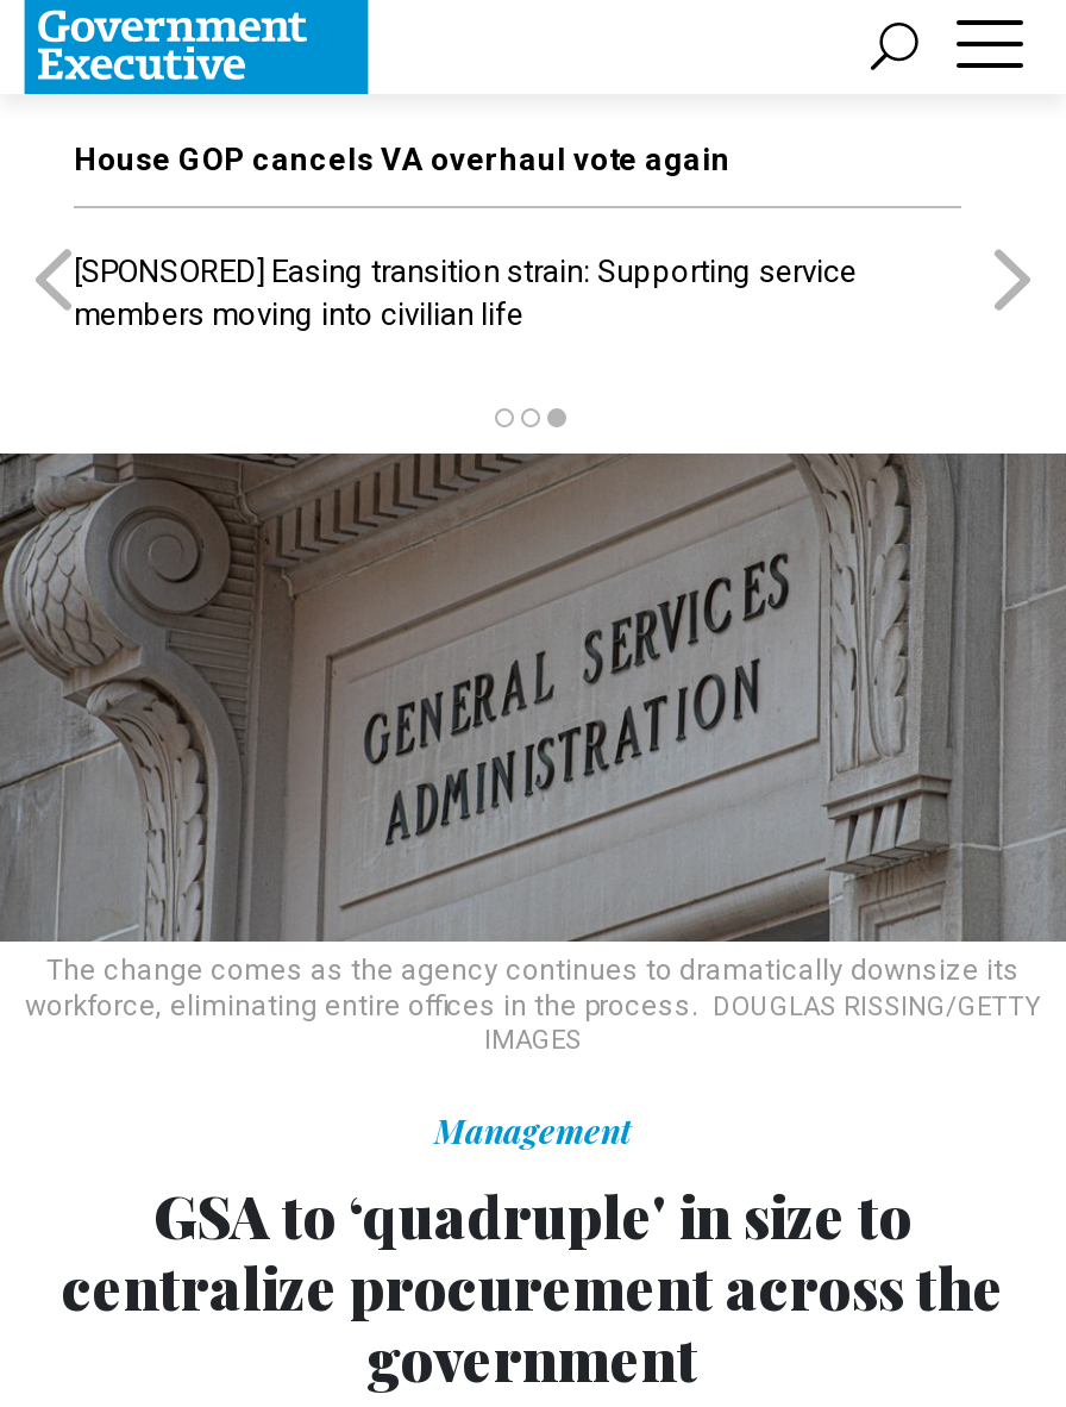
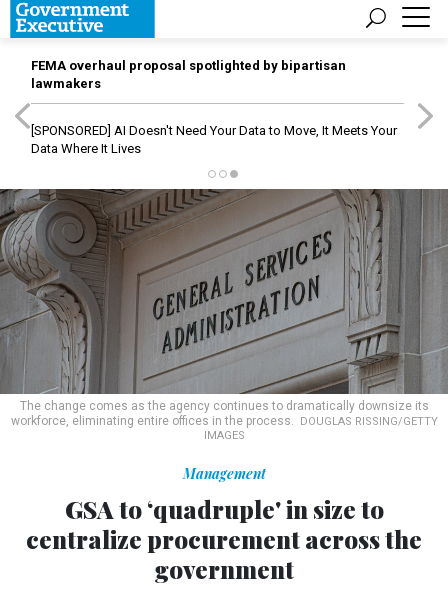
[74,142,730,177] House GOP cancels VA overhaul vote again -> [31,58,346,91] FEMA overhaul proposal spotlighted by bipartisan | lawmakers
[74,254,857,332] [SPONSORED] Easing transition strain: Supporting service | members moving into civilian life -> [31,123,397,156] [SPONSORED] AI Doesn't Need Your Data to Move, It Meets Your | Data Where It Lives

